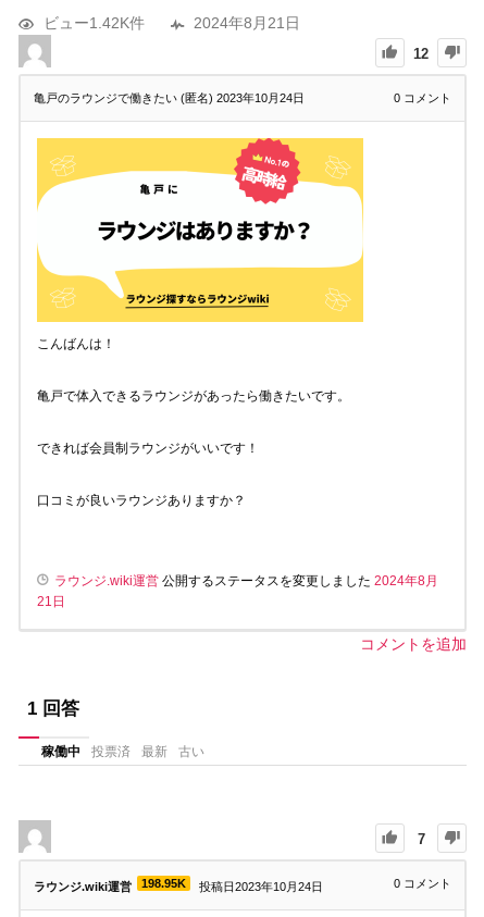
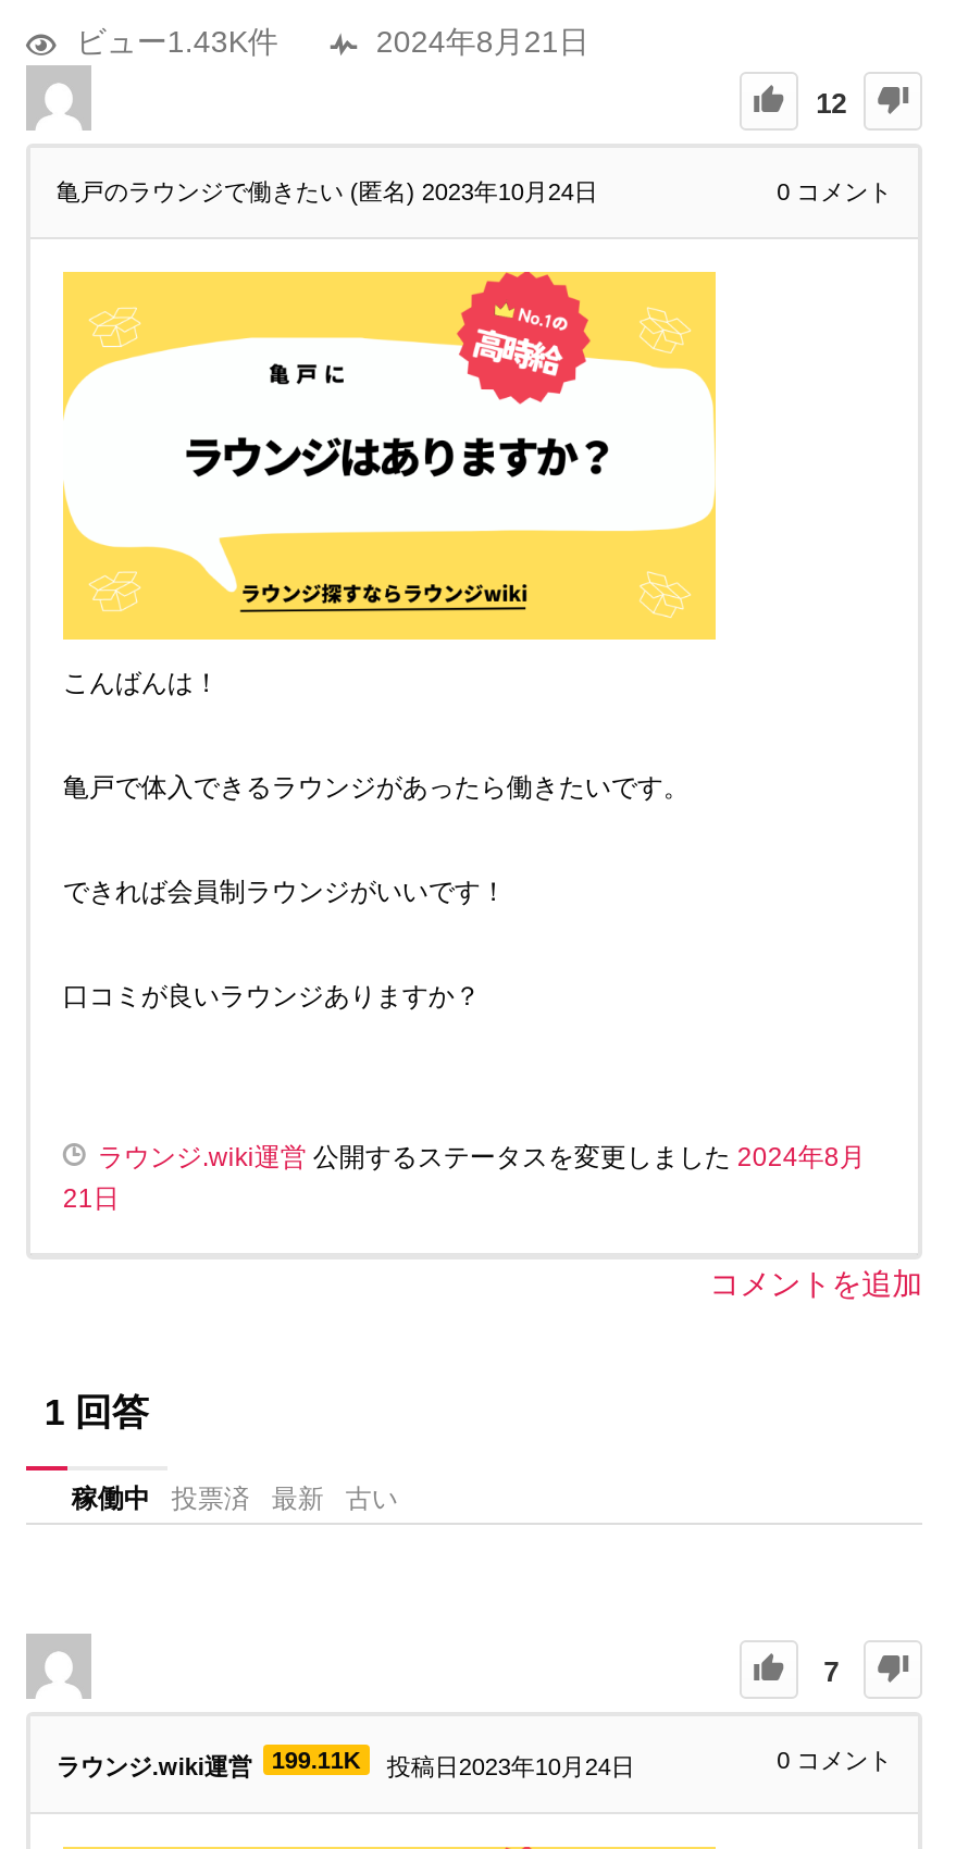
[43,14,145,32] ビュー1.42K件 -> [76,24,278,59] ビュー1.43K件
[34,876,323,893] ラウンジ.wiki運営 198.95K 投稿日2023年10月24日 -> [56,1748,635,1780] ラウンジ.wiki運営 199.11K 投稿日2023年10月24日

